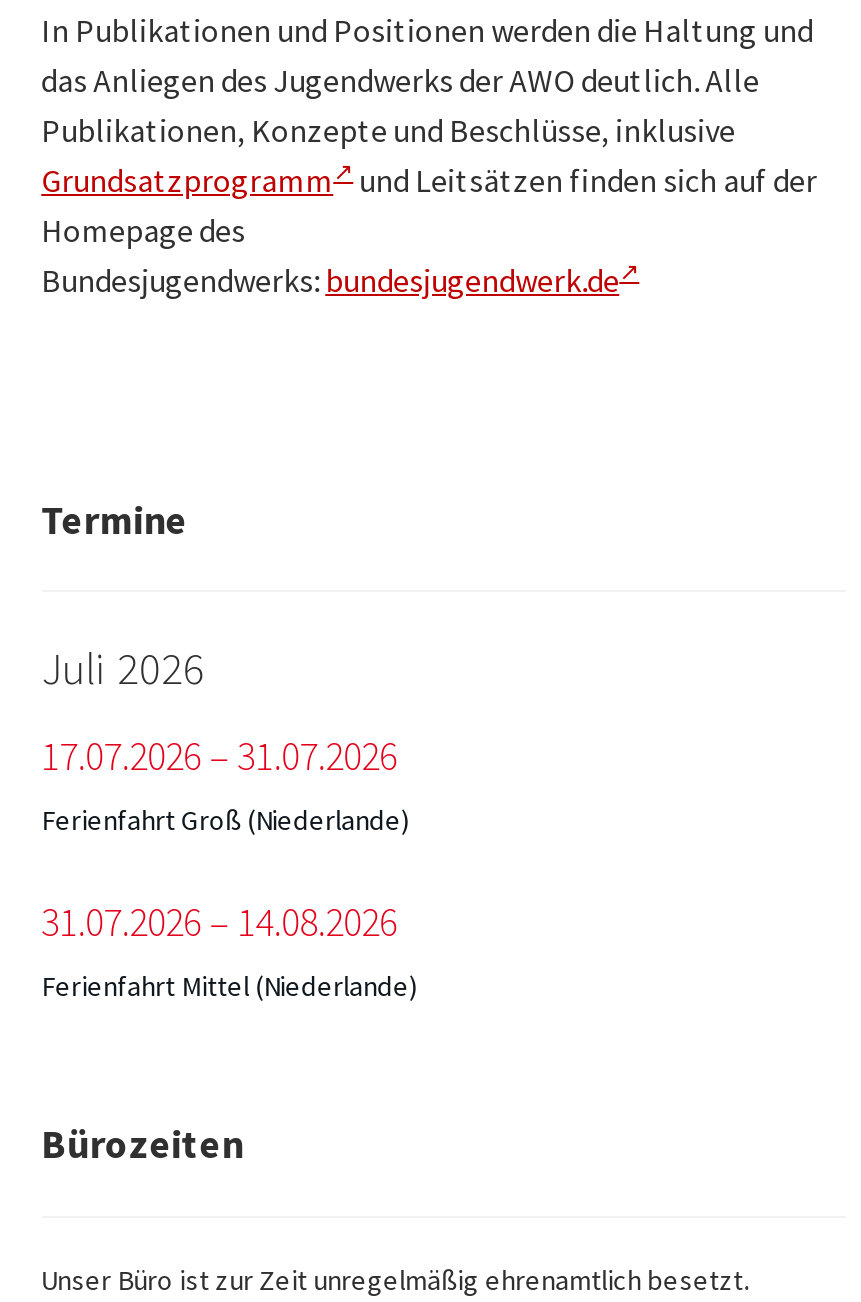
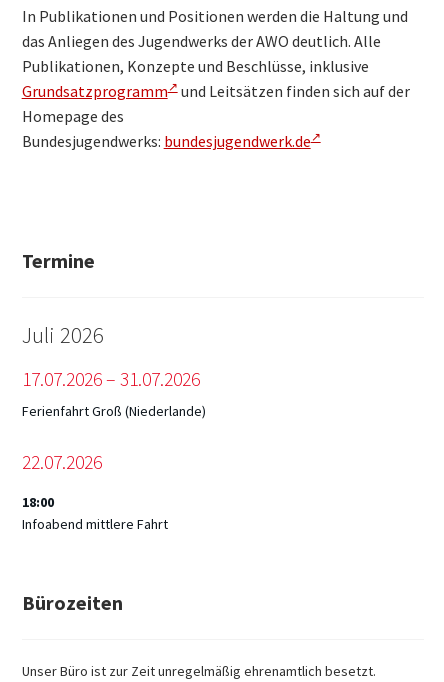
[41,896,417,1004] 31.07.2026 – 14.08.2026 | Ferienfahrt Mittel (Niederlande) -> [22,449,168,533] 22.07.2026 | 18:00 | Infoabend mittlere Fahrt

